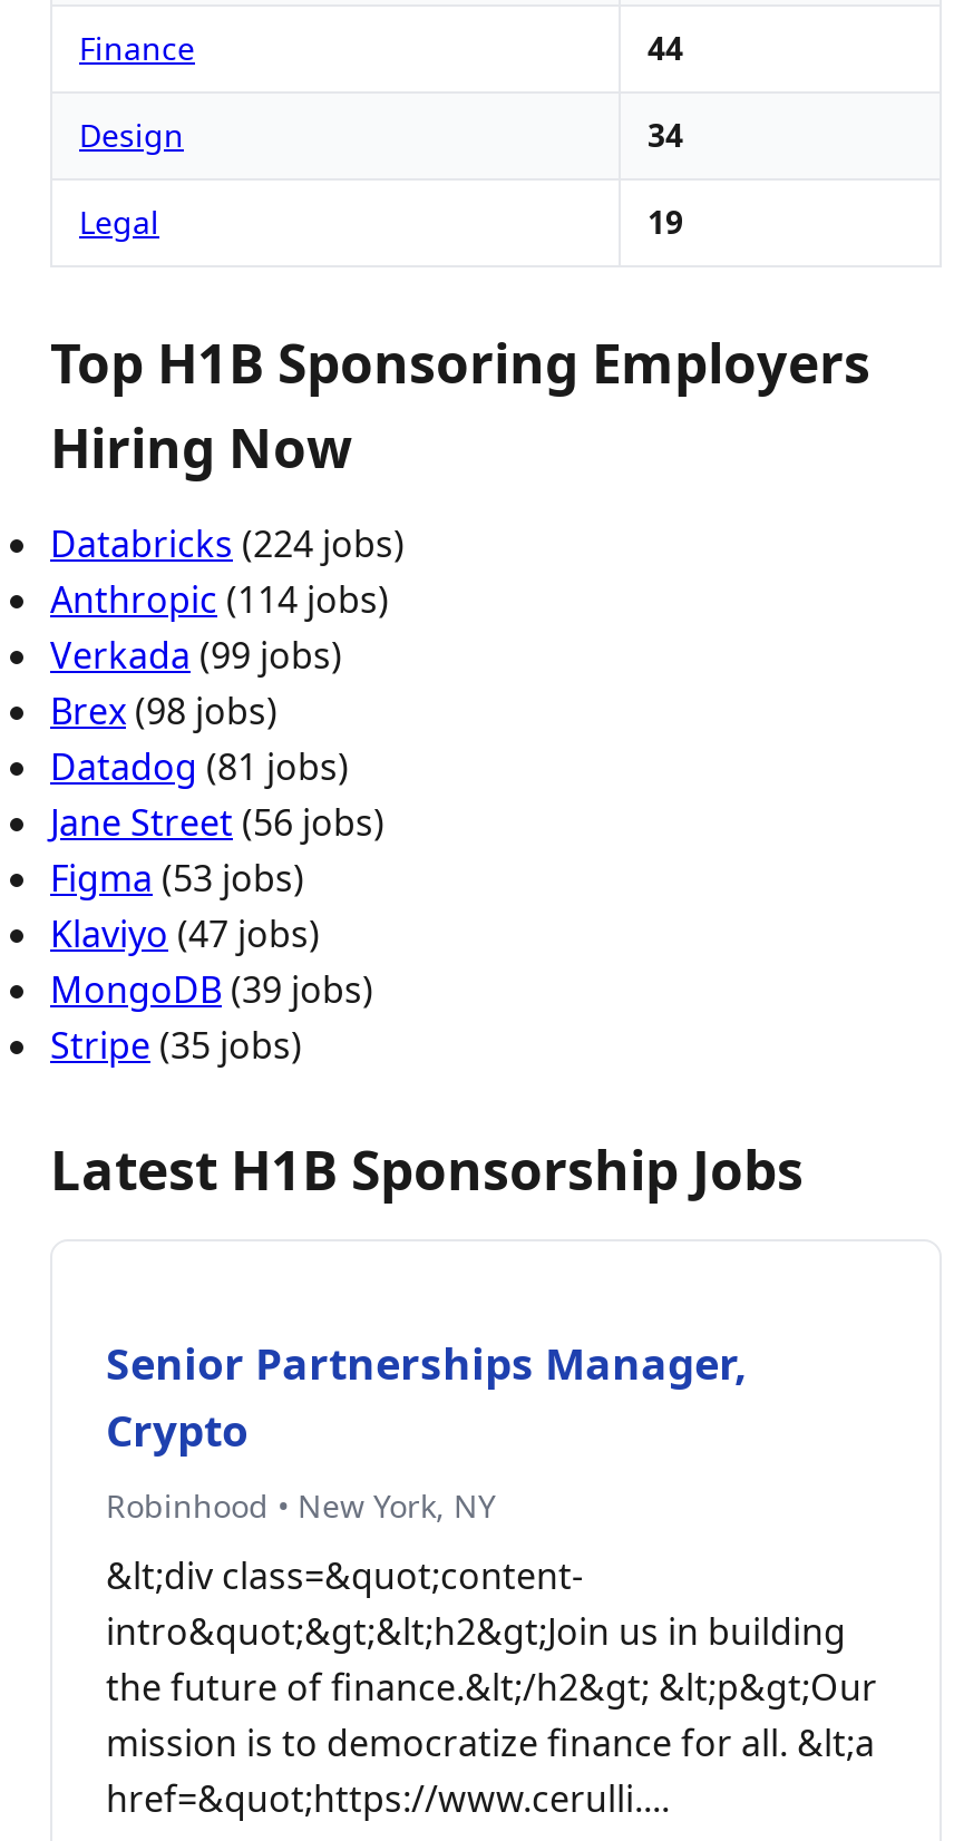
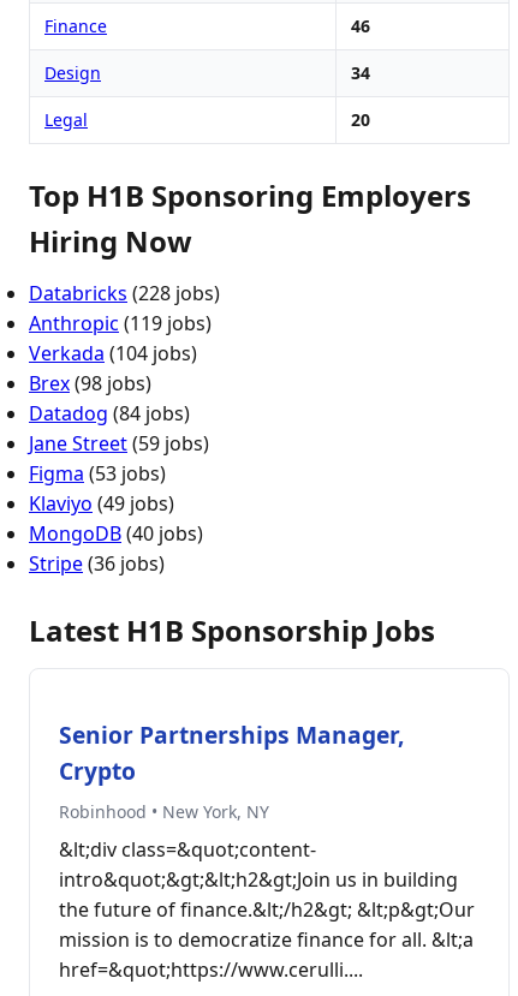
[648,27,683,69] 44 -> [351,14,370,37] 46
[648,201,683,243] 19 -> [351,108,370,131] 20
[50,519,405,568] Databricks (224 jobs) -> [29,280,220,306] Databricks (228 jobs)
[50,575,389,624] Anthropic (114 jobs) -> [29,310,212,336] Anthropic (119 jobs)
[50,631,342,680] Verkada (99 jobs) -> [29,340,197,366] Verkada (104 jobs)
[50,742,349,791] Datadog (81 jobs) -> [29,400,190,427] Datadog (84 jobs)
[50,798,384,847] Jane Street (56 jobs) -> [29,430,209,457] Jane Street (59 jobs)
[50,909,320,958] Klaviyo (47 jobs) -> [29,490,174,517] Klaviyo (49 jobs)
[50,965,373,1014] MongoDB (39 jobs) -> [29,520,203,547] MongoDB (40 jobs)
[50,1021,302,1070] Stripe (35 jobs) -> [29,550,165,577] Stripe (36 jobs)

